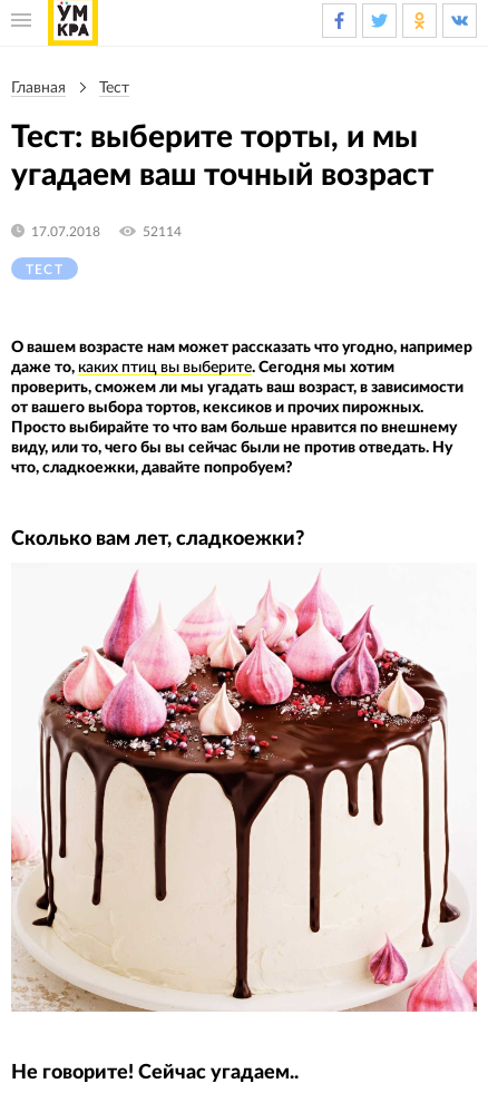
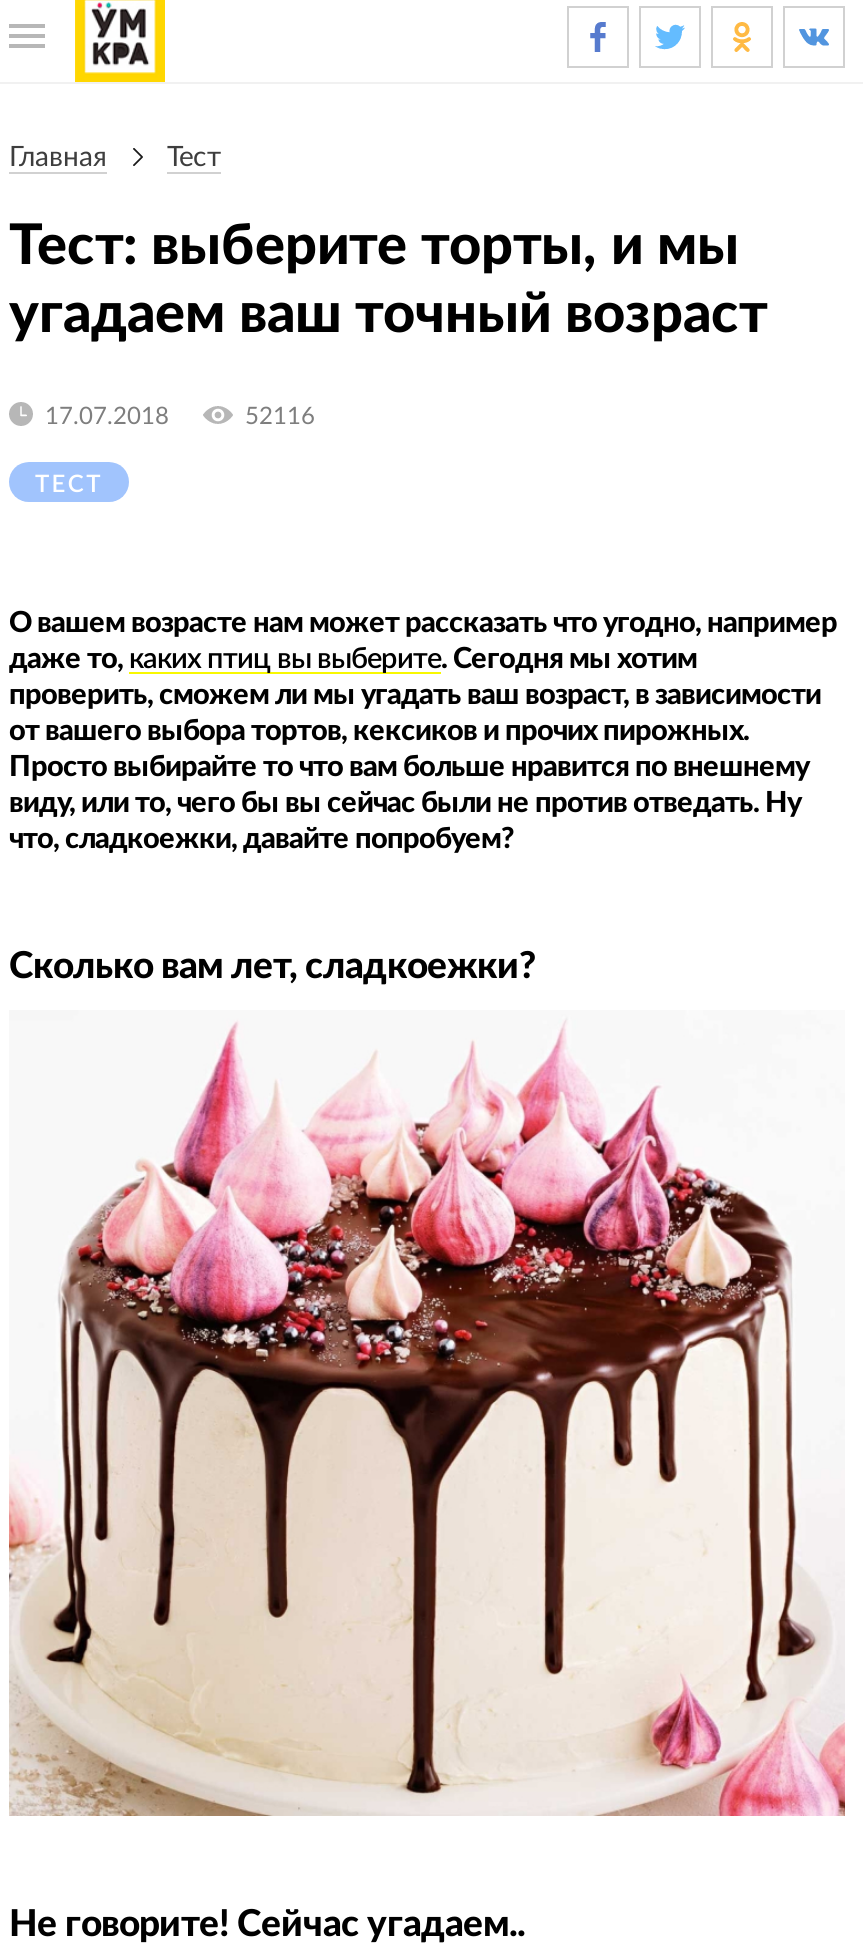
[143,225,182,238] 52114 -> [245,403,315,427] 52116

